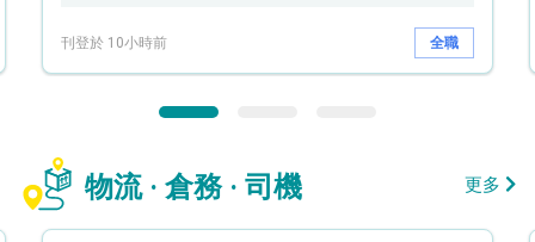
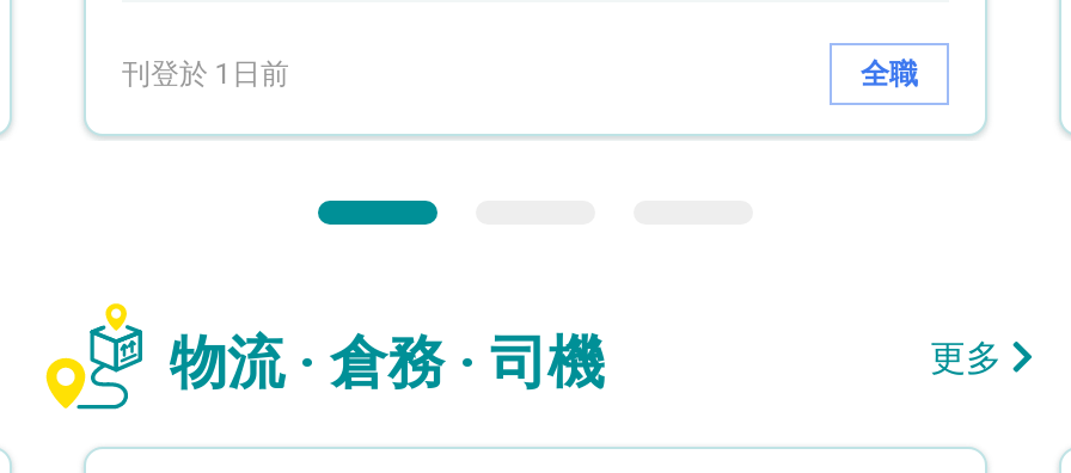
[61,34,167,51] 刊登於 10小時前 -> [122,56,289,90] 刊登於 1日前

